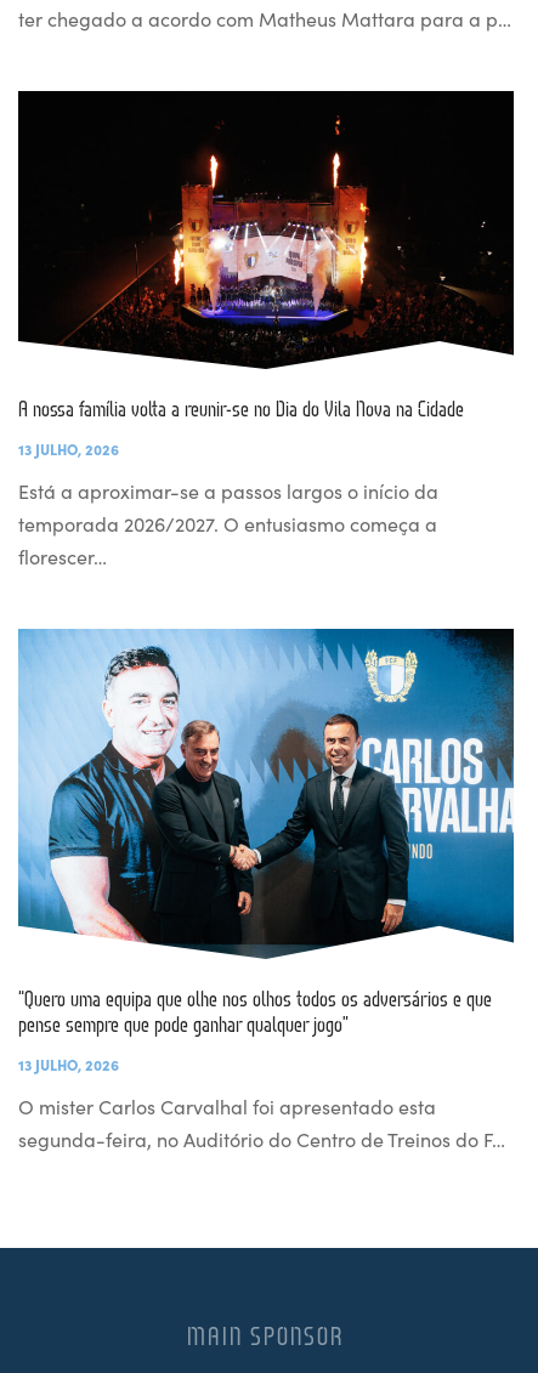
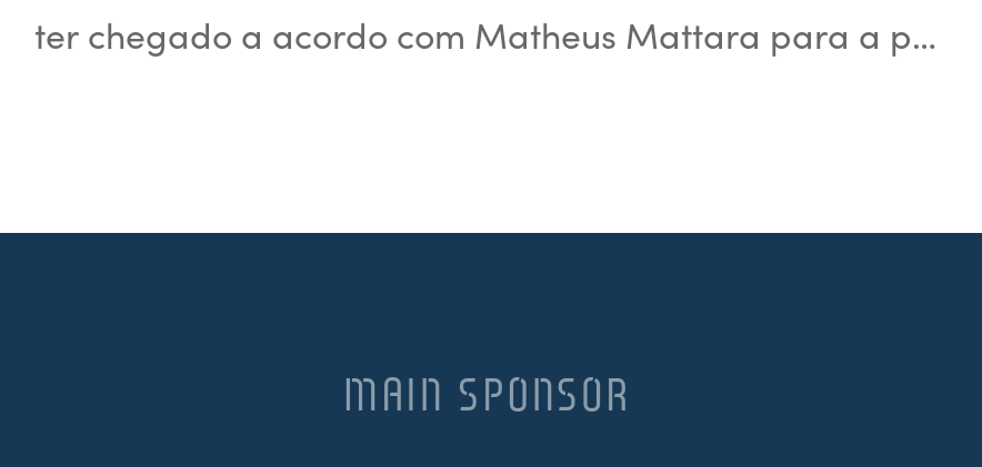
[17,90,515,569] [image] | A nossa família volta a reunir-se no Dia do Vila Nova na Cidade | 13 JULHO, 2026 | Está a aproximar-se a passos largos o início da | temporada 2026/2027. O entusiasmo começa a | florescer… -> none
[17,628,515,1152] [image] | “Quero uma equipa que olhe nos olhos todos os adversários e que | pense sempre que pode ganhar qualquer jogo” | 13 JULHO, 2026 | O mister Carlos Carvalhal foi apresentado esta | segunda-feira, no Auditório do Centro de Treinos do F… -> none

